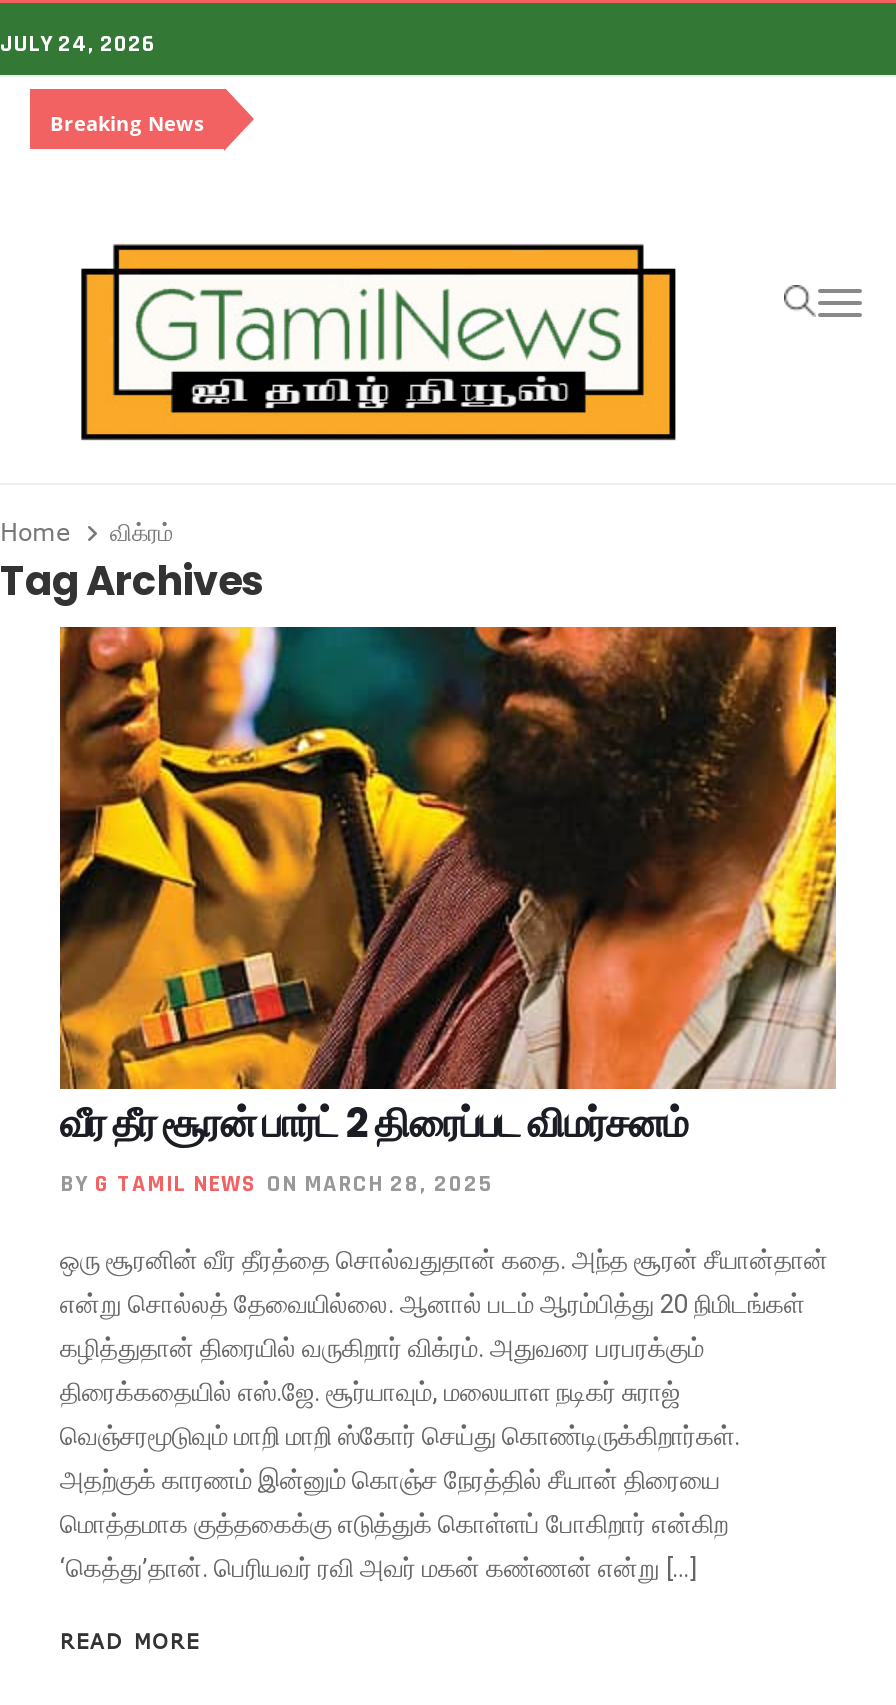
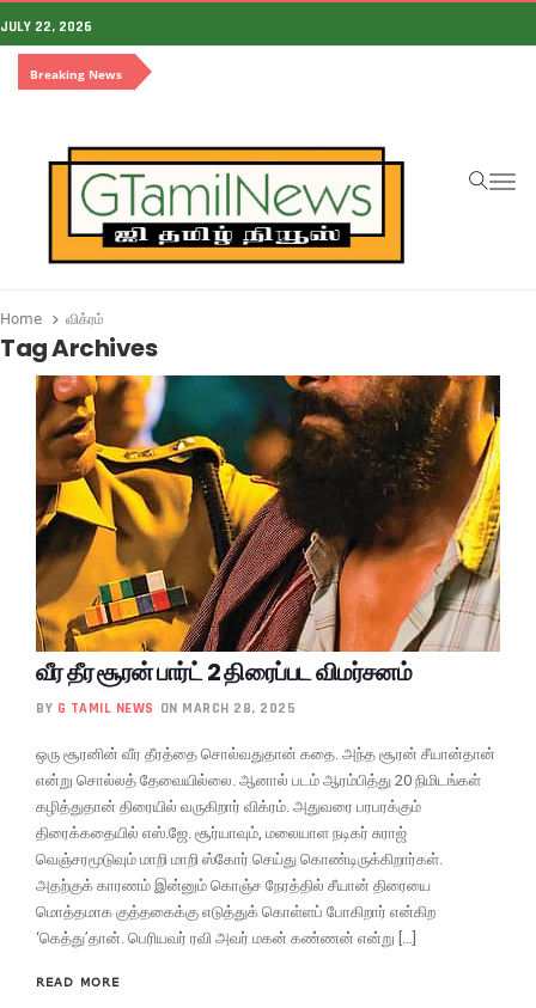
[0,29,156,59] JULY 24, 2026 -> [0,18,92,36] JULY 22, 2026

